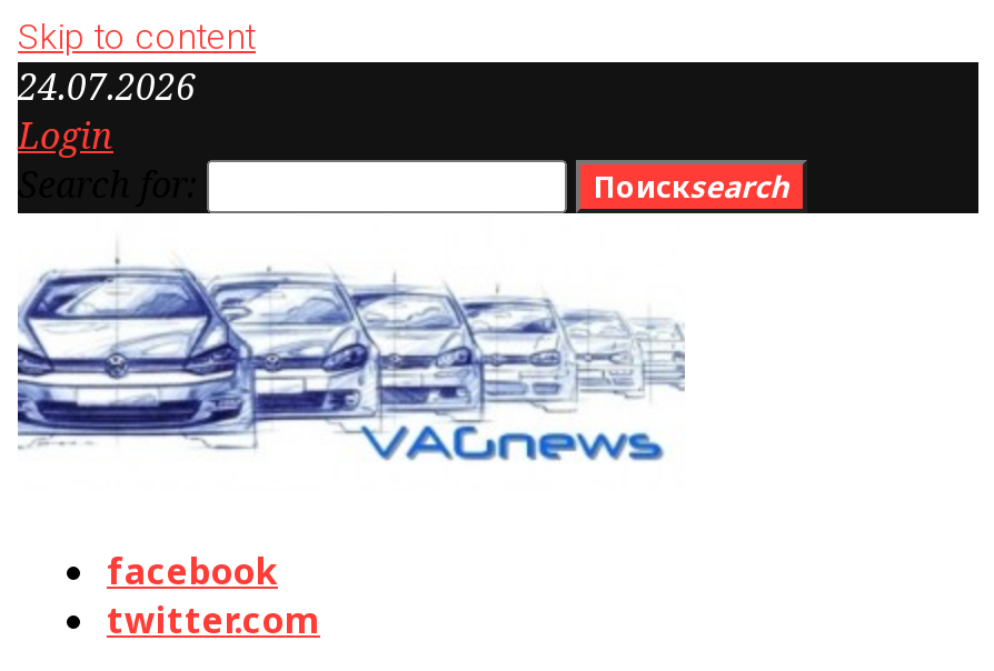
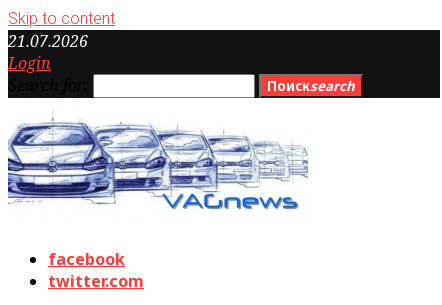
[18,62,196,111] 24.07.2026 -> [8,30,88,52] 21.07.2026

